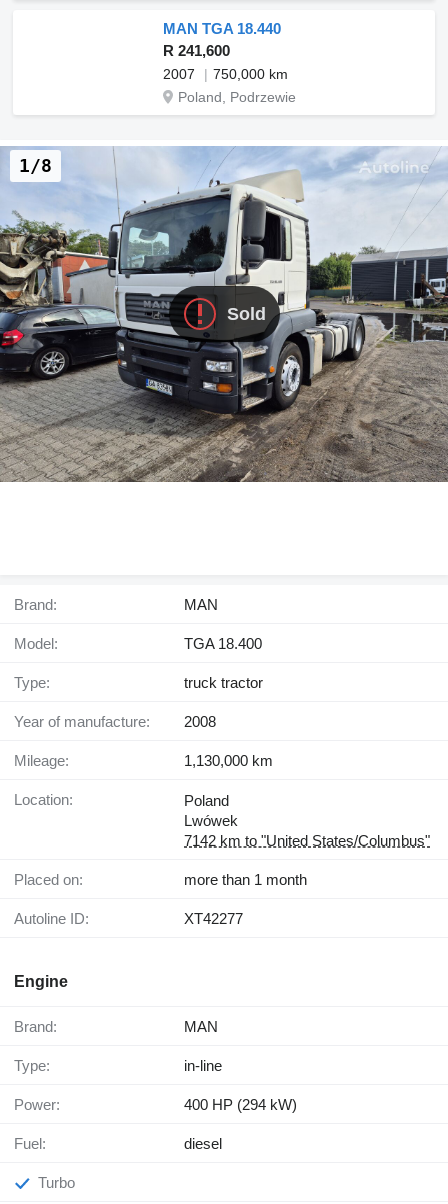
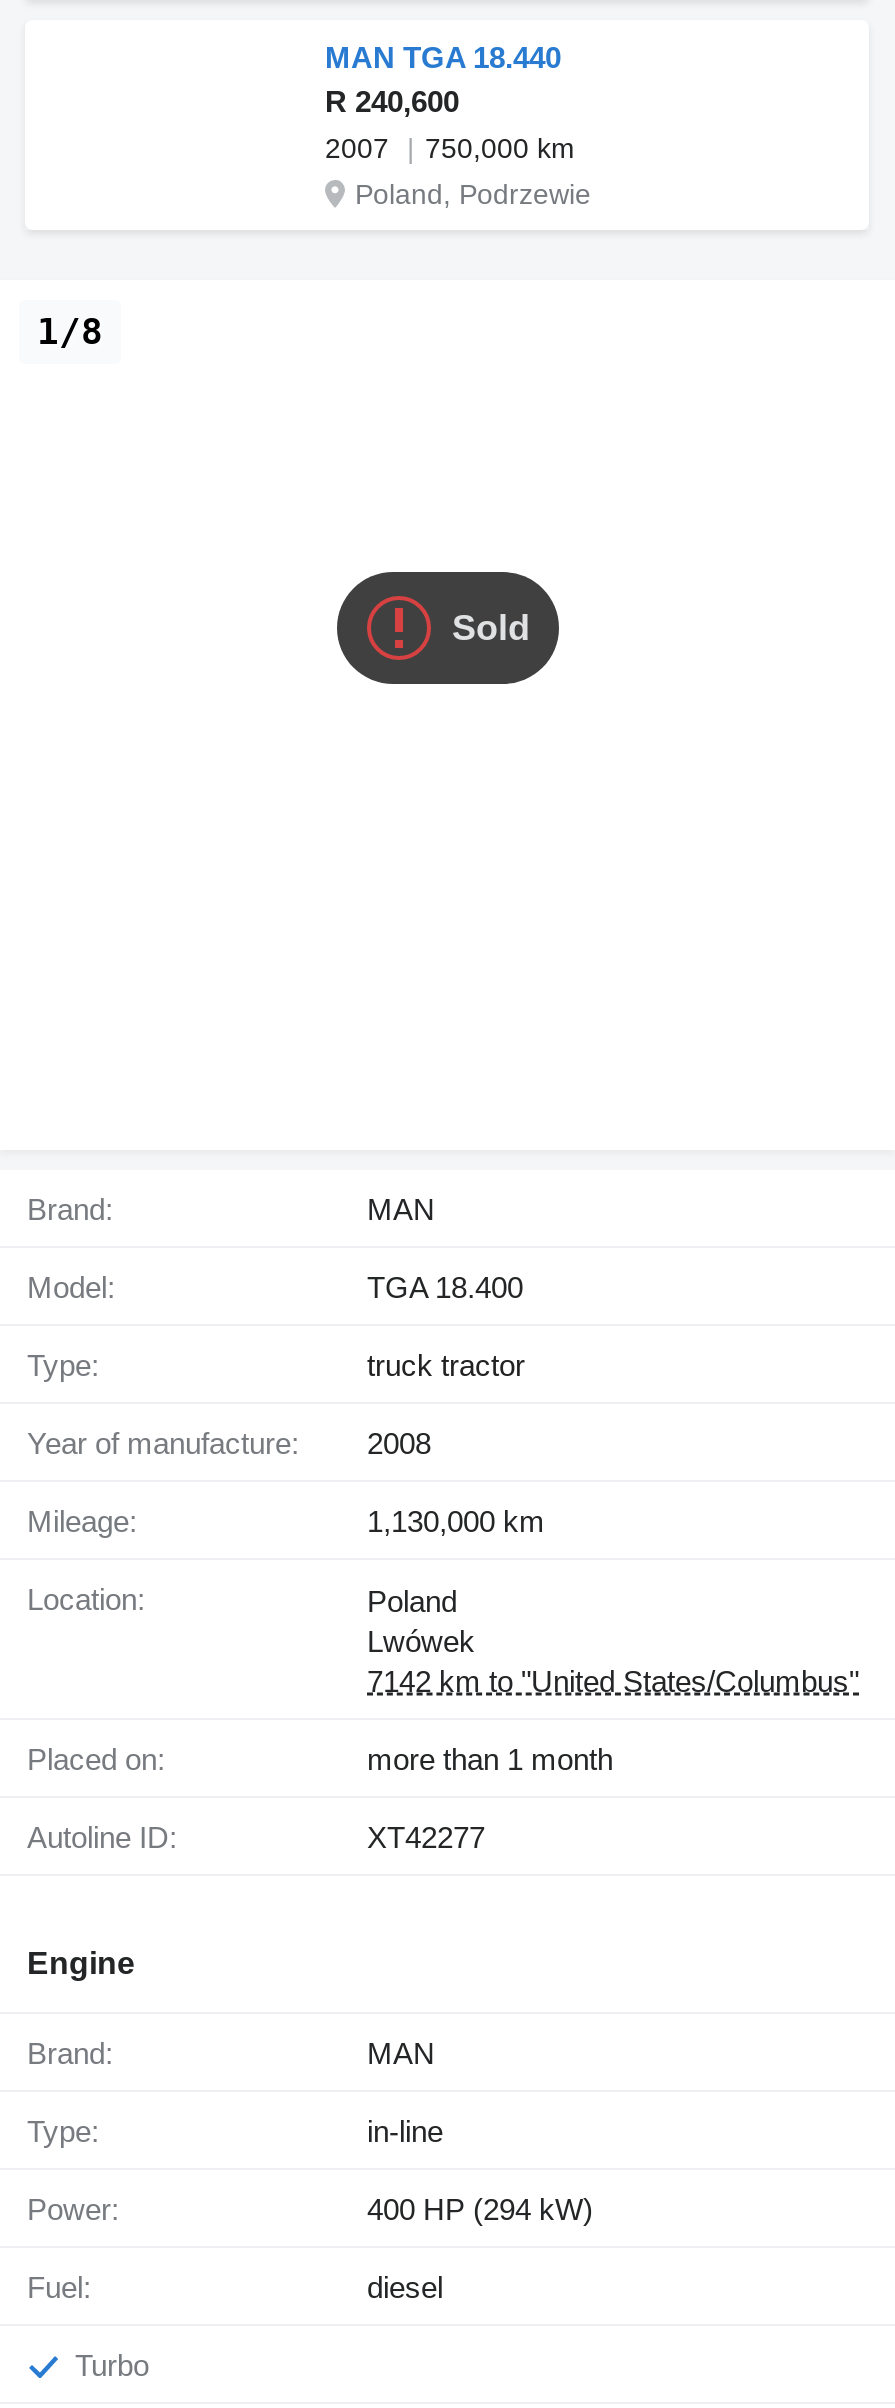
[163,42,230,59] R 241,600 -> [325,84,459,118] R 240,600
[3,145,445,483] [image] -> none

